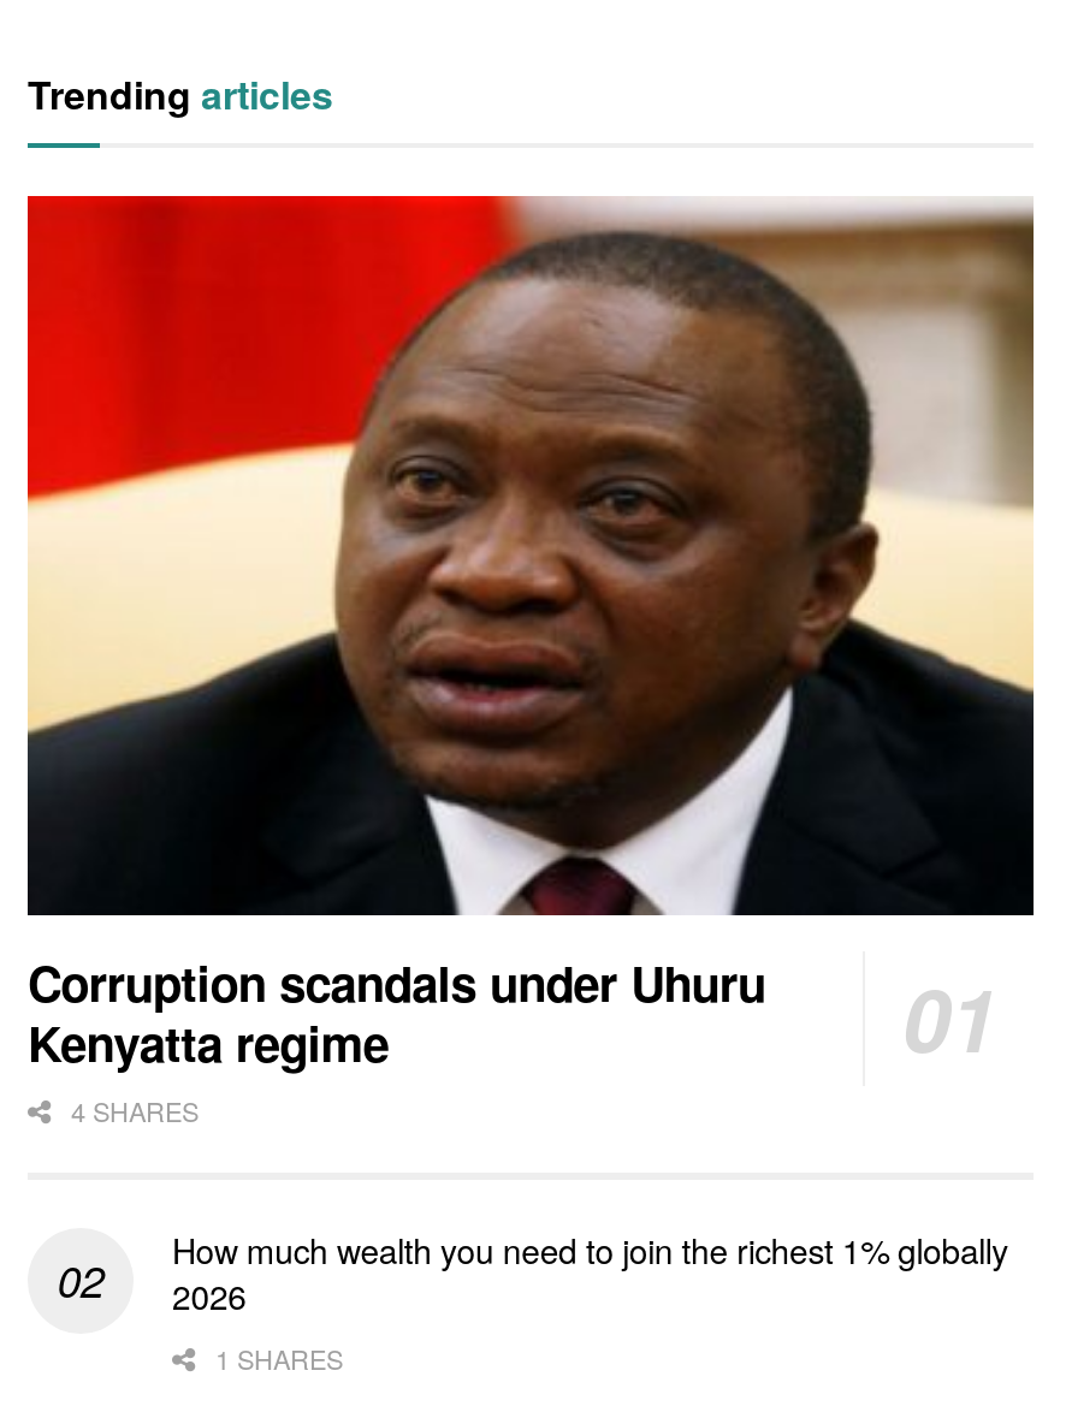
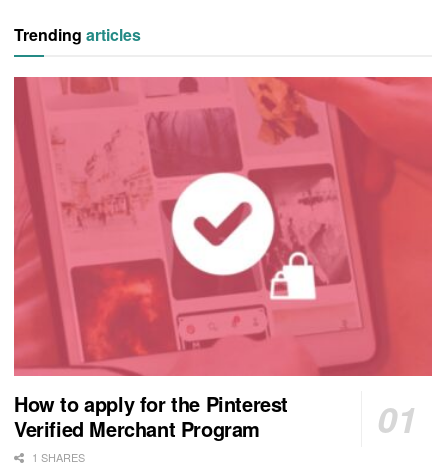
[25,194,1036,1319] [image] | Corruption scandals under Uhuru | Kenyatta regime | 4 SHARES | How much wealth you need to join the richest 1% globally | 2026 -> [13,76,433,443] [image] | How to apply for the Pinterest | Verified Merchant Program

